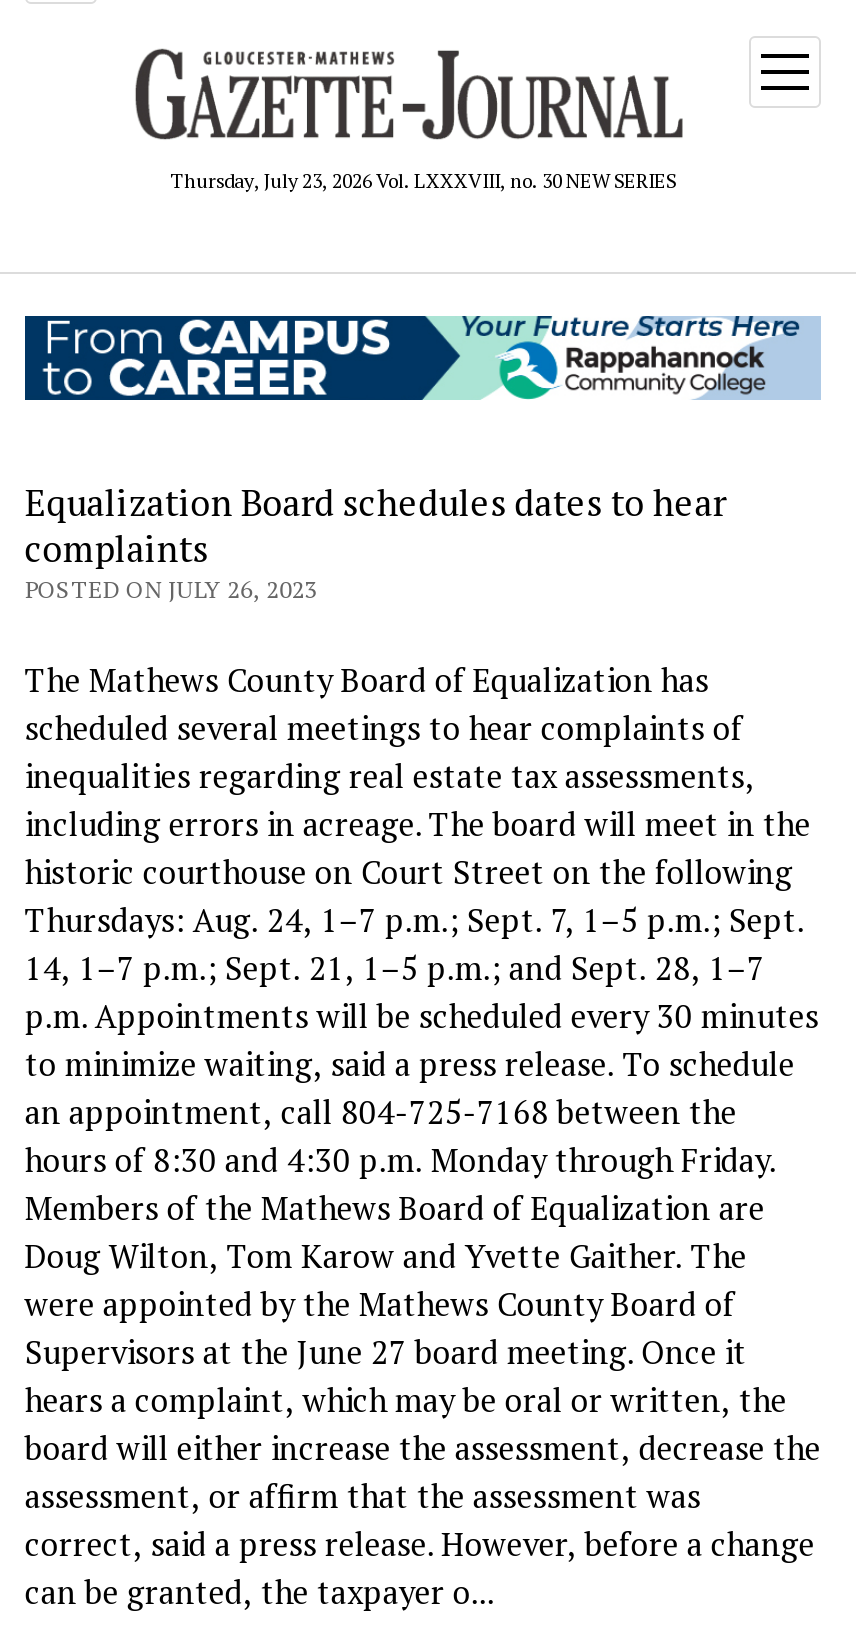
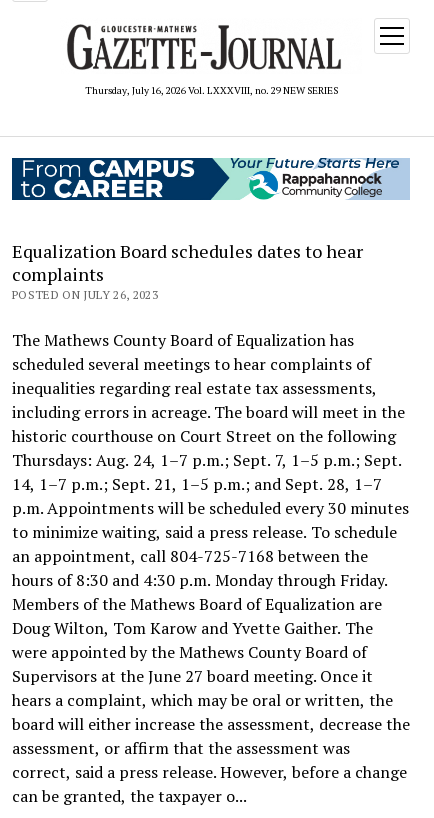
[170,168,676,194] Thursday, July 23, 2026 Vol. LXXXVIII, no. 30 NEW SERIES -> [84,84,337,97] Thursday, July 16, 2026 Vol. LXXXVIII, no. 29 NEW SERIES

